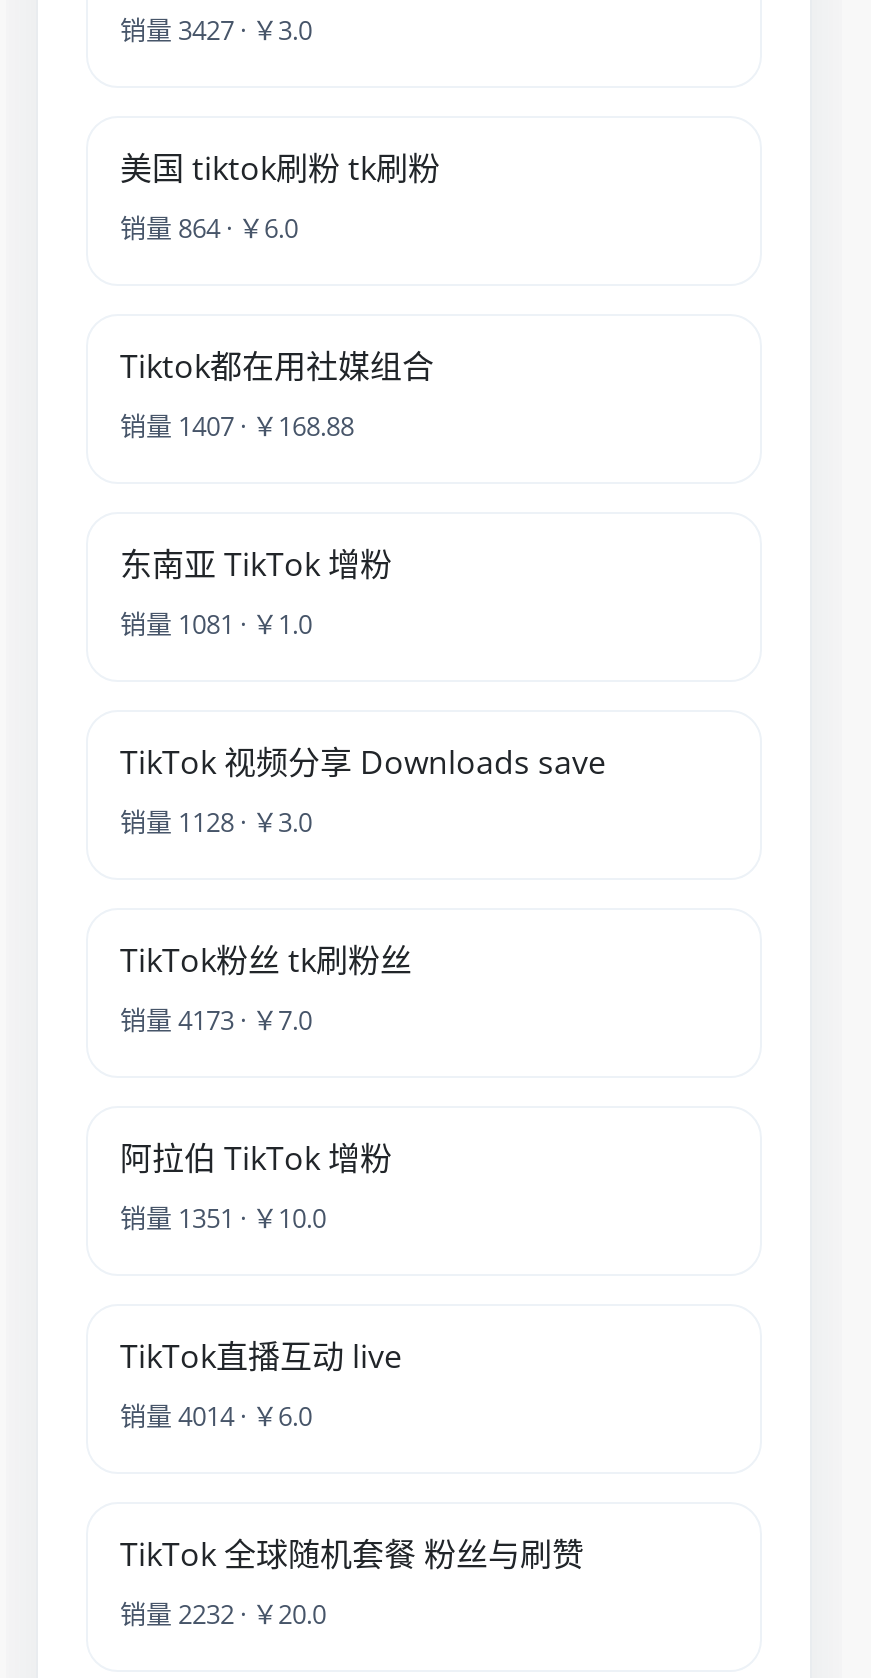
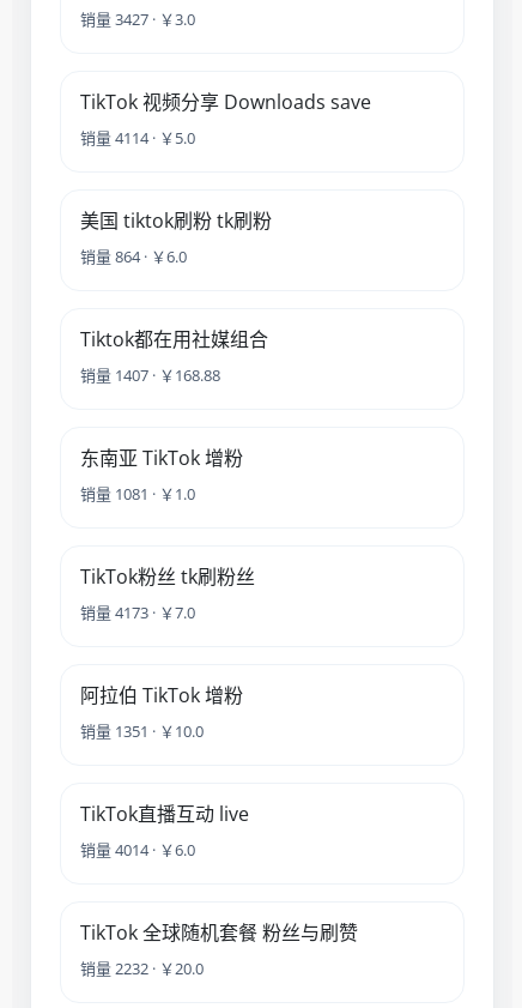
none -> [80,127,195,149] 销量 4114 · ￥5.0
moved [120,146,440,642] -> [80,207,272,505]: 美国 tiktok刷粉 tk刷粉 | 销量 864 · ￥6.0 | Tiktok都在用社媒组合 | 销量 1407 · ￥168.88 | 东南亚 TikTok 增粉 | 销量 1081 · ￥1.0
moved [120,740,606,784] -> [80,89,371,115]: TikTok 视频分享 Downloads save
[120,804,312,840] 销量 1128 · ￥3.0 -> none

